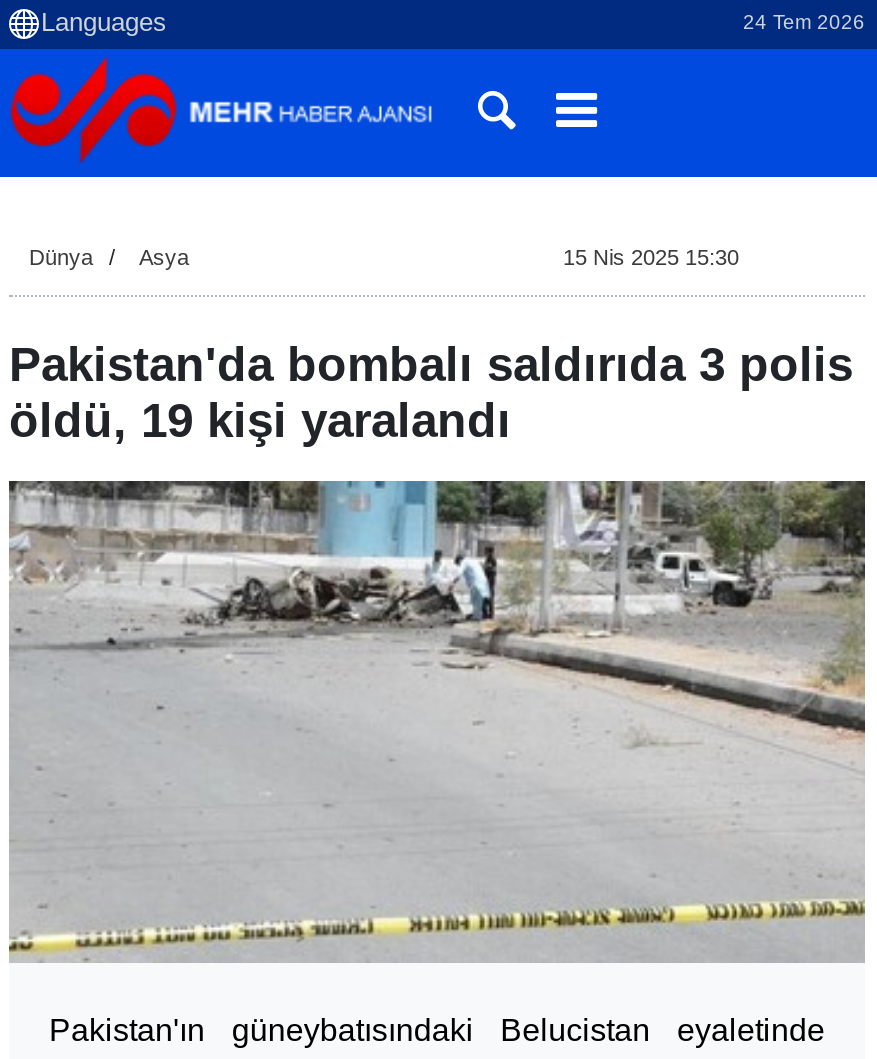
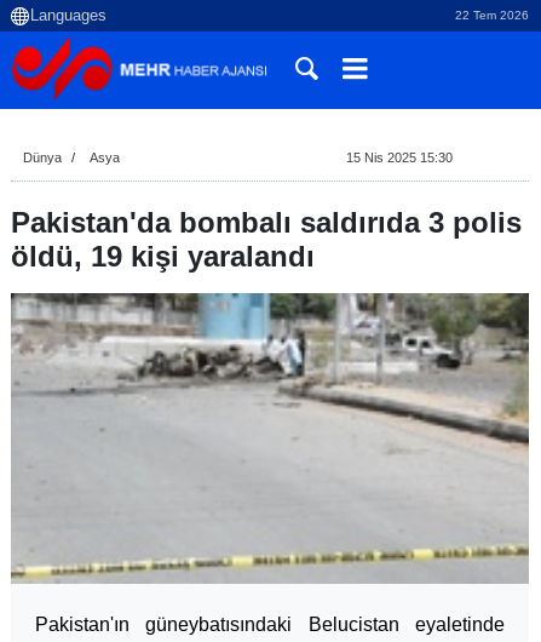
[743,11,865,33] 24 Tem 2026 -> [455,8,529,22] 22 Tem 2026

